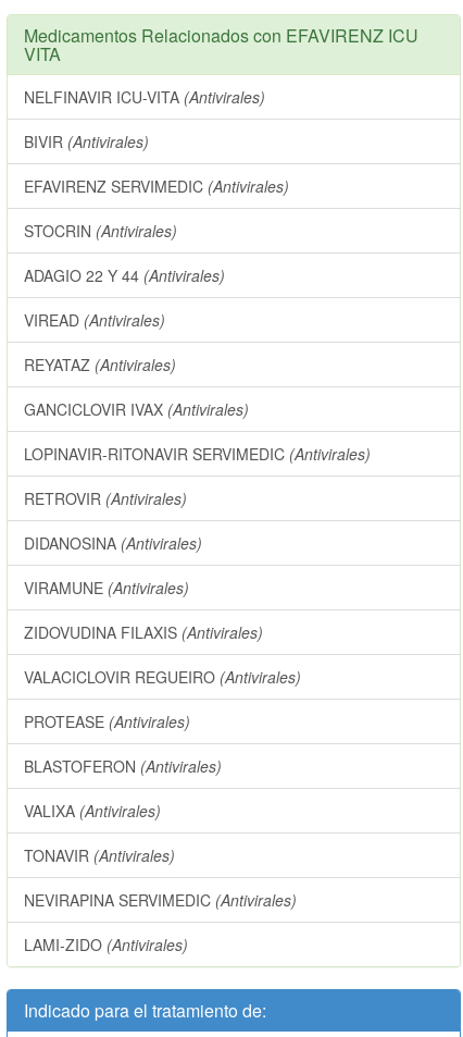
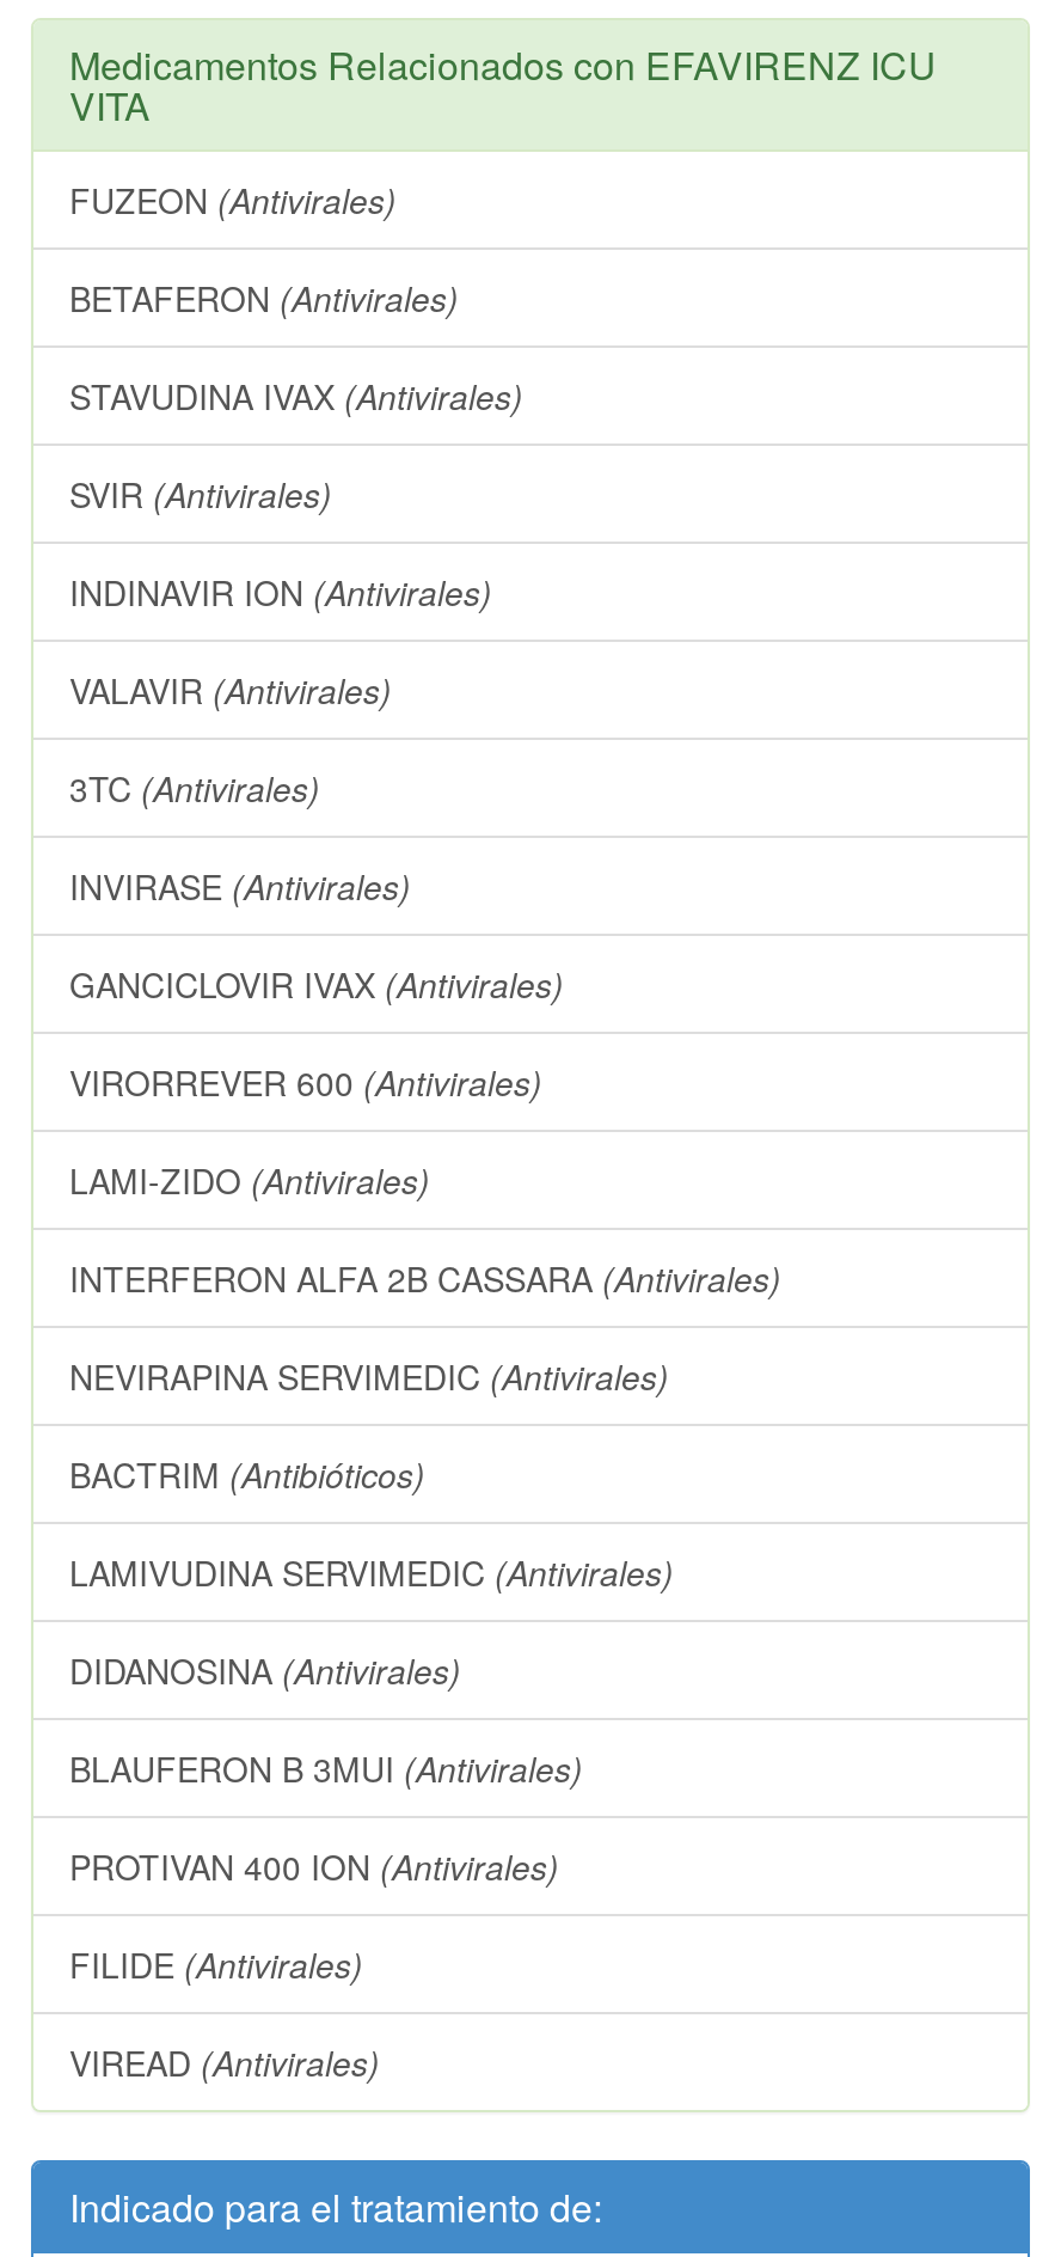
[24,86,289,286] NELFINAVIR ICU-VITA (Antivirales) | BIVIR (Antivirales) | EFAVIRENZ SERVIMEDIC (Antivirales) | STOCRIN (Antivirales) | ADAGIO 22 Y 44 (Antivirales) -> [69,176,781,1988] FUZEON (Antivirales) | BETAFERON (Antivirales) | STAVUDINA IVAX (Antivirales) | SVIR (Antivirales) | INDINAVIR ION (Antivirales) | VALAVIR (Antivirales) | 3TC (Antivirales) | INVIRASE (Antivirales) | VIRORREVER 600 (Antivirales) | INTERFERON ALFA 2B CASSARA (Antivirales) | BACTRIM (Antibióticos) | LAMIVUDINA SERVIMEDIC (Antivirales) | BLAUFERON B 3MUI (Antivirales) | PROTIVAN 400 ION (Antivirales) | FILIDE (Antivirales)
moved [24,309,165,331] -> [69,2038,380,2086]: VIREAD (Antivirales)
[24,354,371,866] REYATAZ (Antivirales) | LOPINAVIR-RITONAVIR SERVIMEDIC (Antivirales) | RETROVIR (Antivirales) | VIRAMUNE (Antivirales) | ZIDOVUDINA FILAXIS (Antivirales) | VALACICLOVIR REGUEIRO (Antivirales) | PROTEASE (Antivirales) | BLASTOFERON (Antivirales) | VALIXA (Antivirales) | TONAVIR (Antivirales) -> none
moved [24,398,249,420] -> [69,960,564,1008]: GANCICLOVIR IVAX (Antivirales)
moved [24,532,202,554] -> [69,1646,461,1694]: DIDANOSINA (Antivirales)
moved [24,889,297,955] -> [69,1156,669,1400]: NEVIRAPINA SERVIMEDIC (Antivirales) | LAMI-ZIDO (Antivirales)

